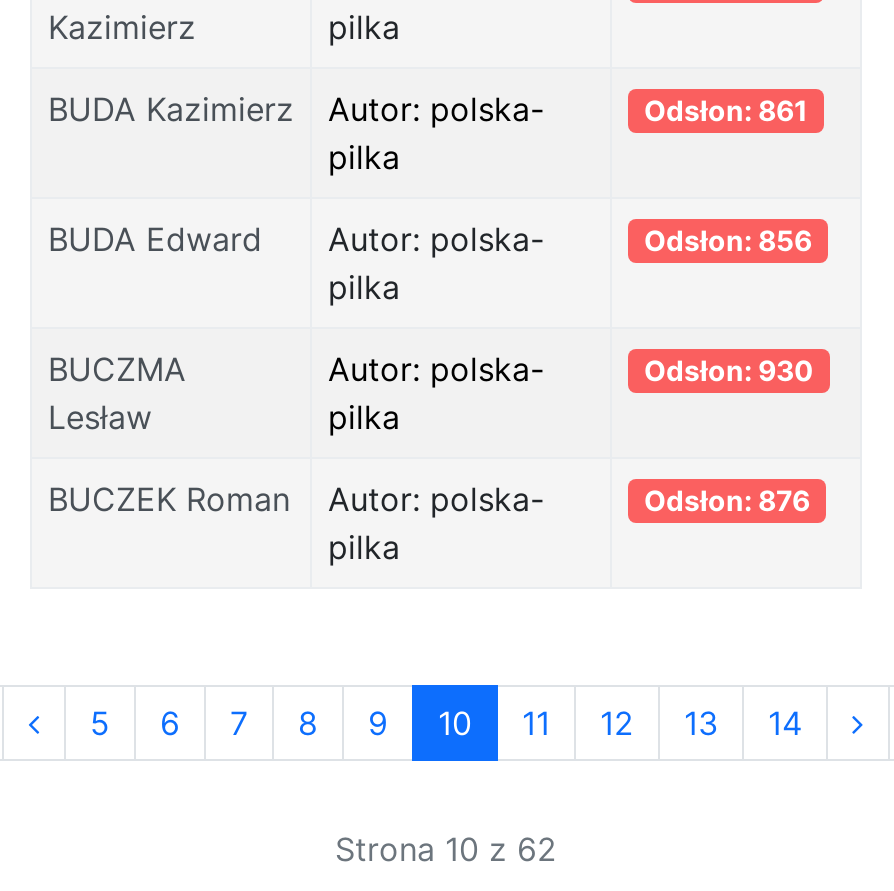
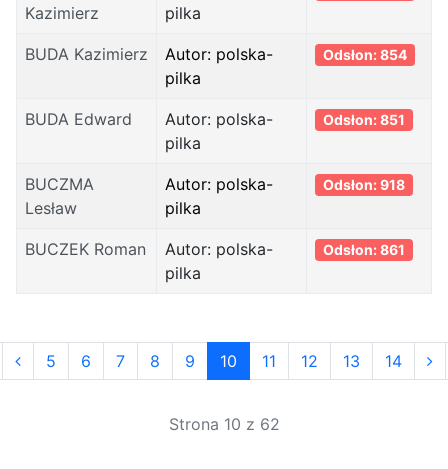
[644,93,808,127] Odsłon: 861 -> [323,46,407,63] Odsłon: 854
[644,223,812,257] Odsłon: 856 -> [323,111,405,128] Odsłon: 851
[644,353,814,387] Odsłon: 930 -> [323,176,405,193] Odsłon: 918
[644,483,810,517] Odsłon: 876 -> [323,241,405,258] Odsłon: 861

